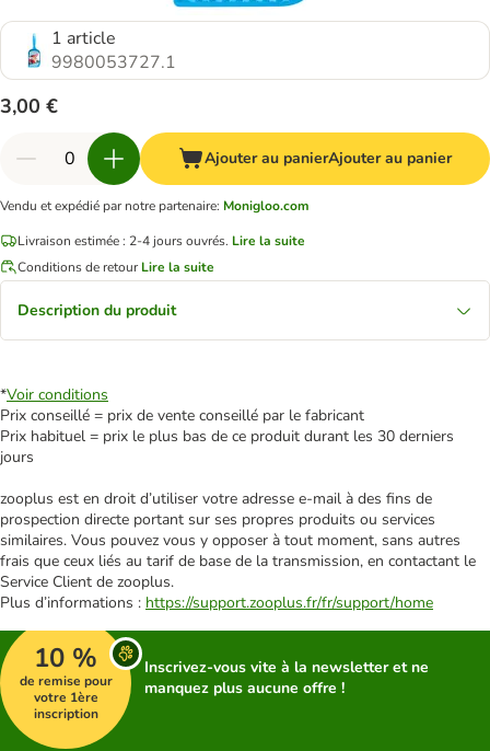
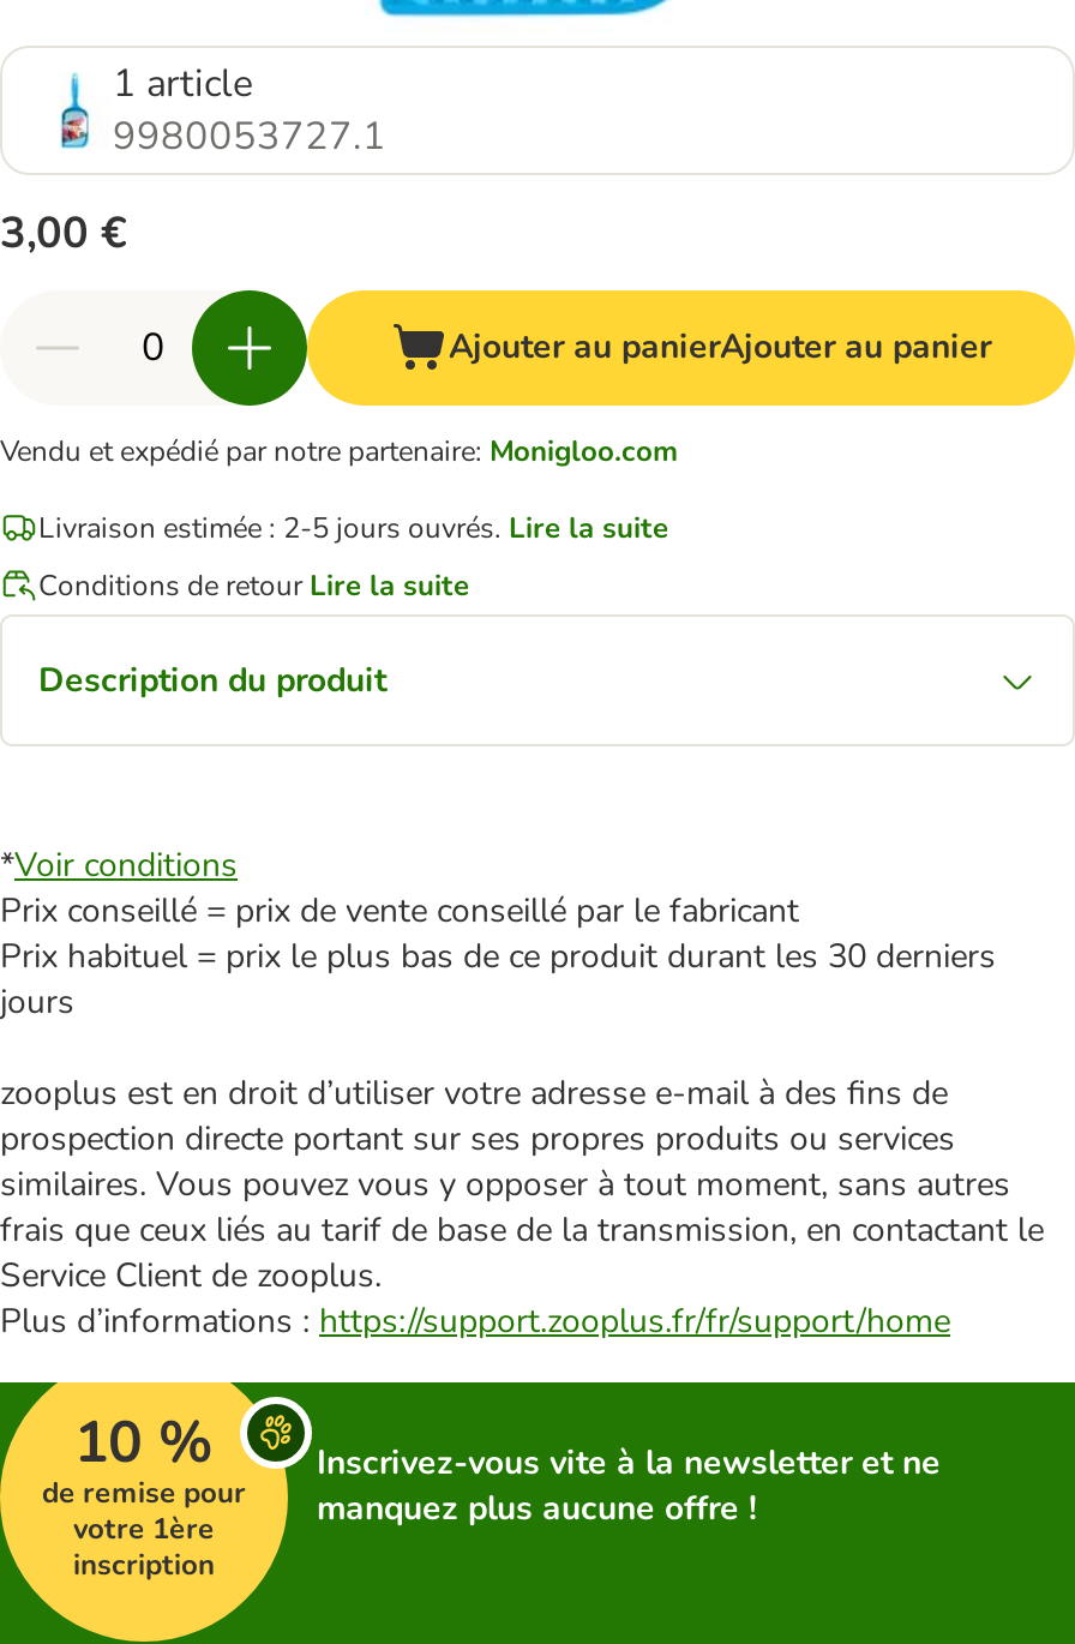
[17,232,305,249] Livraison estimée : 2-4 jours ouvrés. Lire la suite -> [38,508,669,546] Livraison estimée : 2-5 jours ouvrés. Lire la suite

